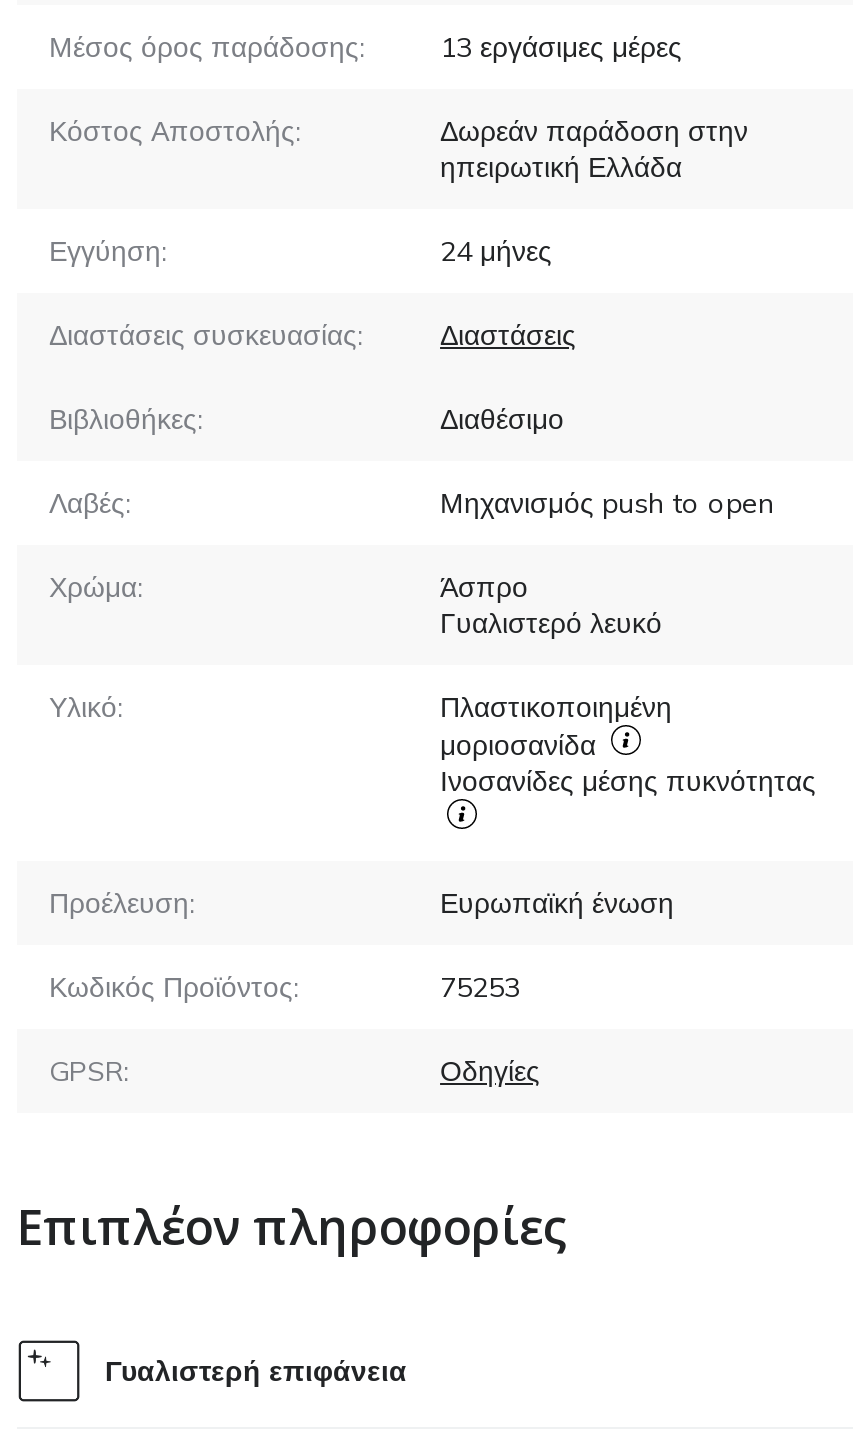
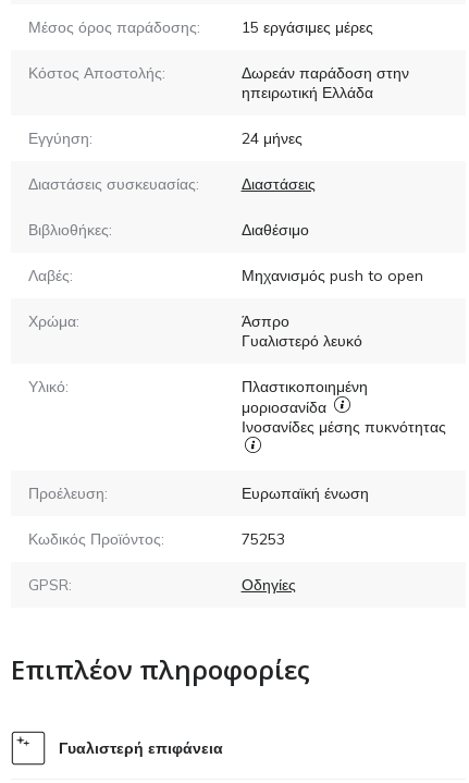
[440,29,682,65] 13 εργάσιμες μέρες -> [241,18,373,37] 15 εργάσιμες μέρες

